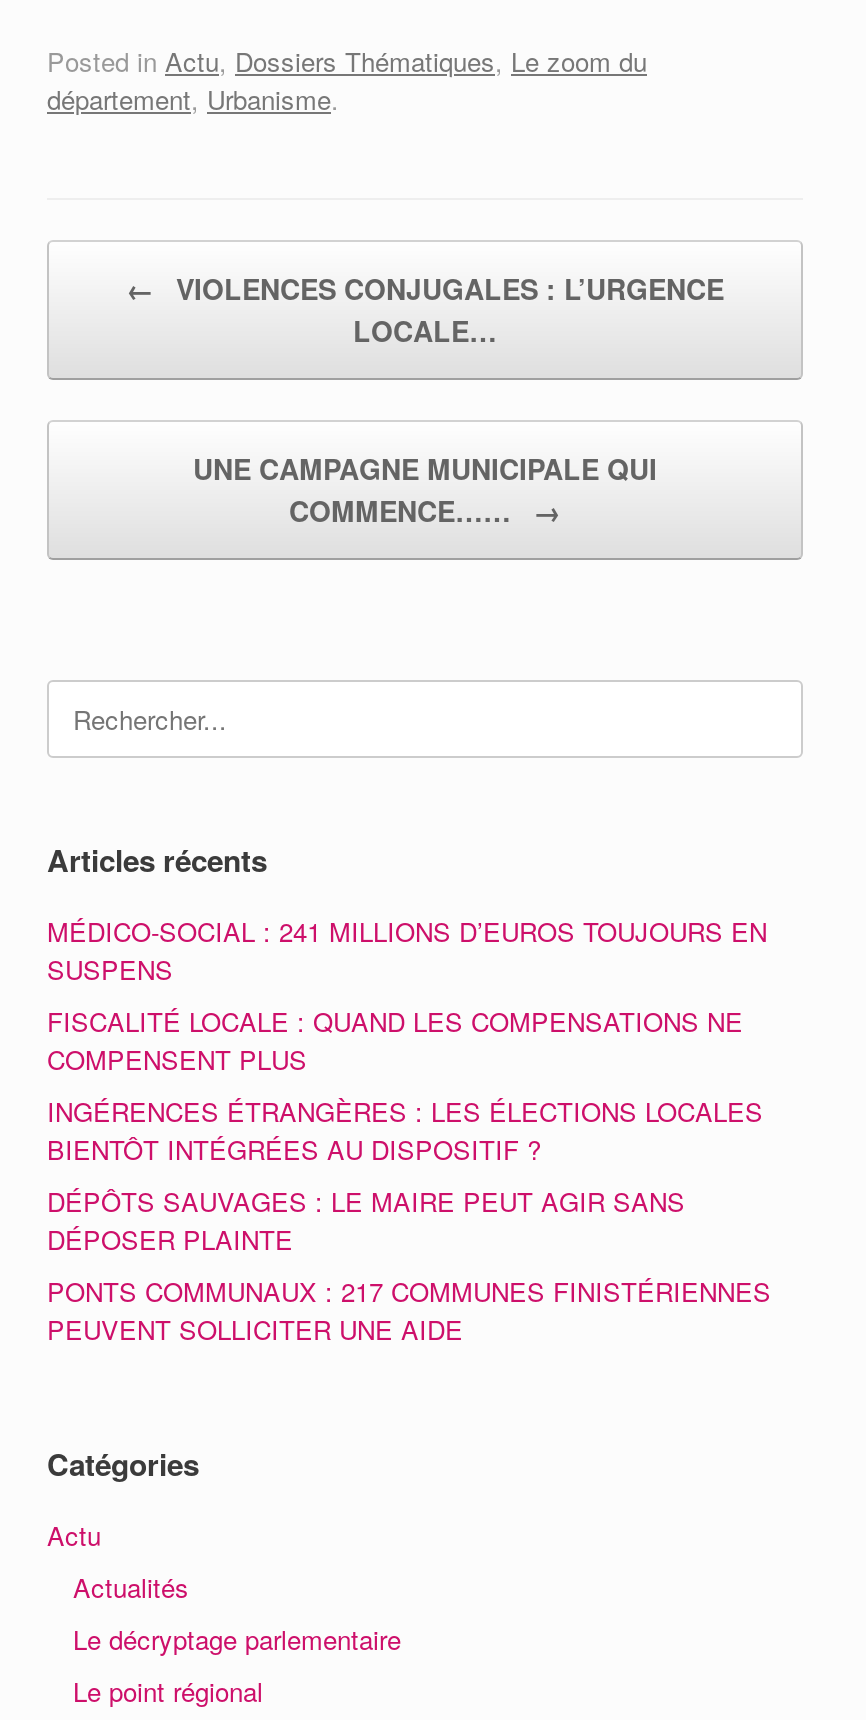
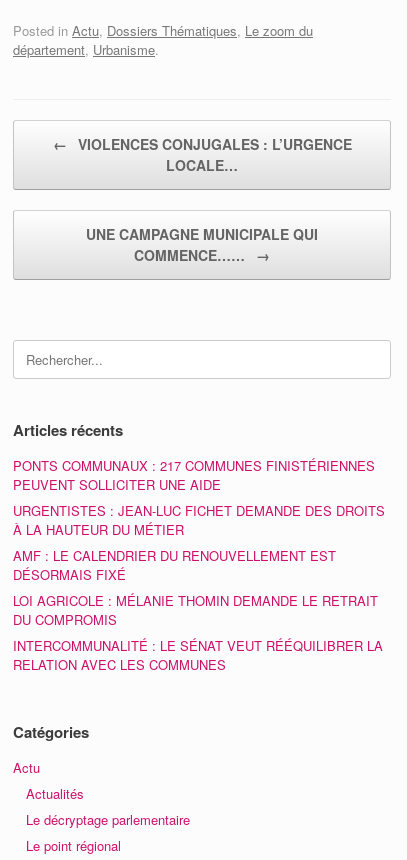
[47,912,767,1258] MÉDICO-SOCIAL : 241 MILLIONS D’EUROS TOUJOURS EN | SUSPENS | FISCALITÉ LOCALE : QUAND LES COMPENSATIONS NE | COMPENSENT PLUS | INGÉRENCES ÉTRANGÈRES : LES ÉLECTIONS LOCALES | BIENTÔT INTÉGRÉES AU DISPOSITIF ? | DÉPÔTS SAUVAGES : LE MAIRE PEUT AGIR SANS | DÉPOSER PLAINTE -> none
moved [47,1272,771,1348] -> [13,456,375,494]: PONTS COMMUNAUX : 217 COMMUNES FINISTÉRIENNES | PEUVENT SOLLICITER UNE AIDE
none -> [13,501,385,674] URGENTISTES : JEAN-LUC FICHET DEMANDE DES DROITS | À LA HAUTEUR DU MÉTIER | AMF : LE CALENDRIER DU RENOUVELLEMENT EST | DÉSORMAIS FIXÉ | LOI AGRICOLE : MÉLANIE THOMIN DEMANDE LE RETRAIT | DU COMPROMIS | INTERCOMMUNALITÉ : LE SÉNAT VEUT RÉÉQUILIBRER LA | RELATION AVEC LES COMMUNES

